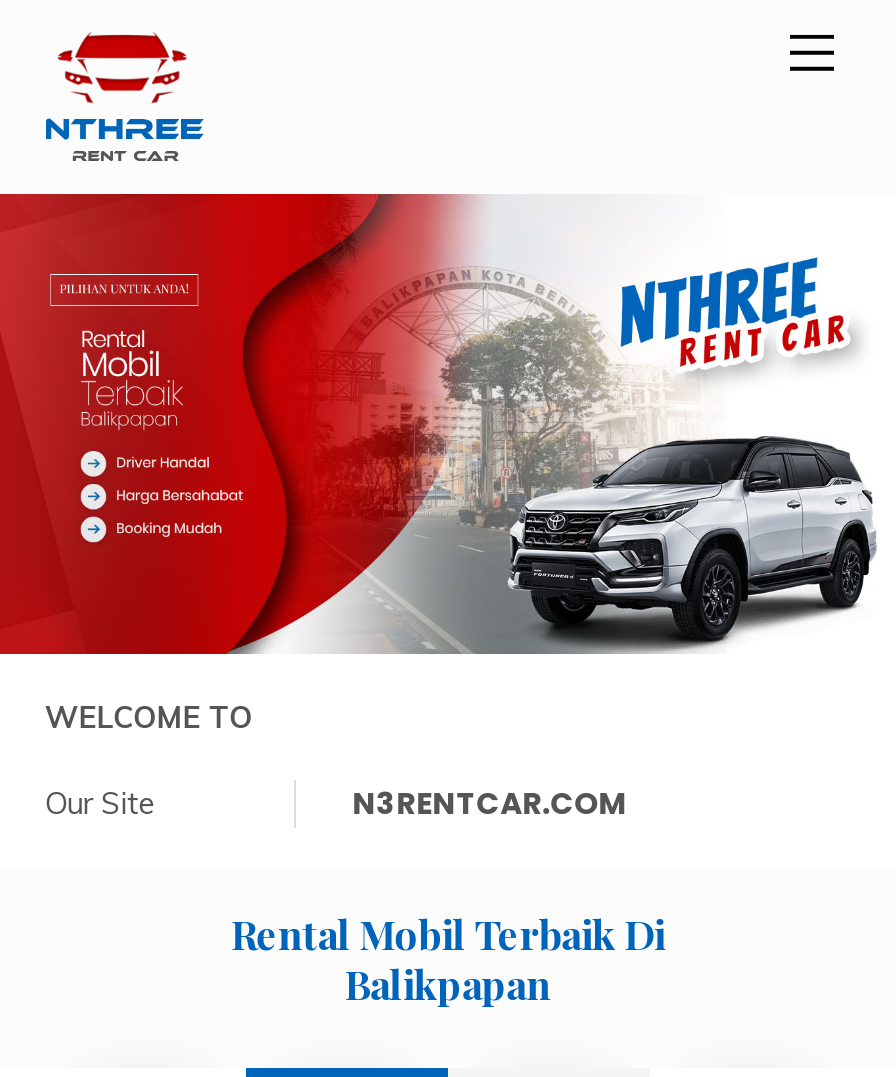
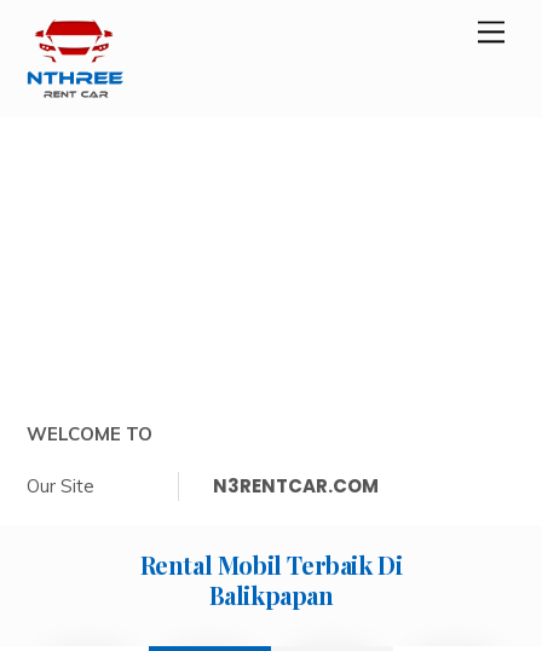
[6,192,878,656] [image] -> none

